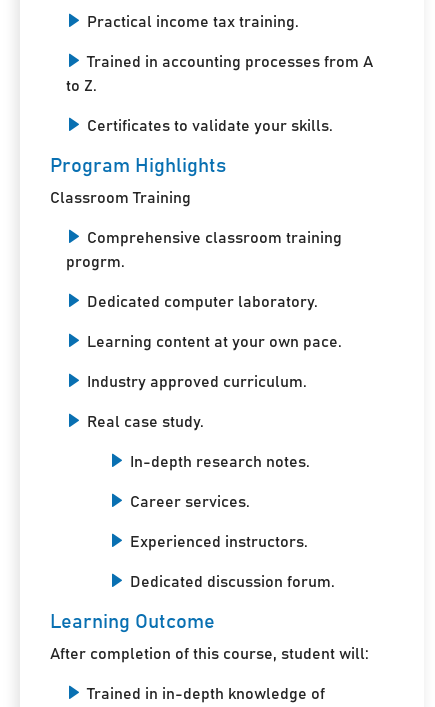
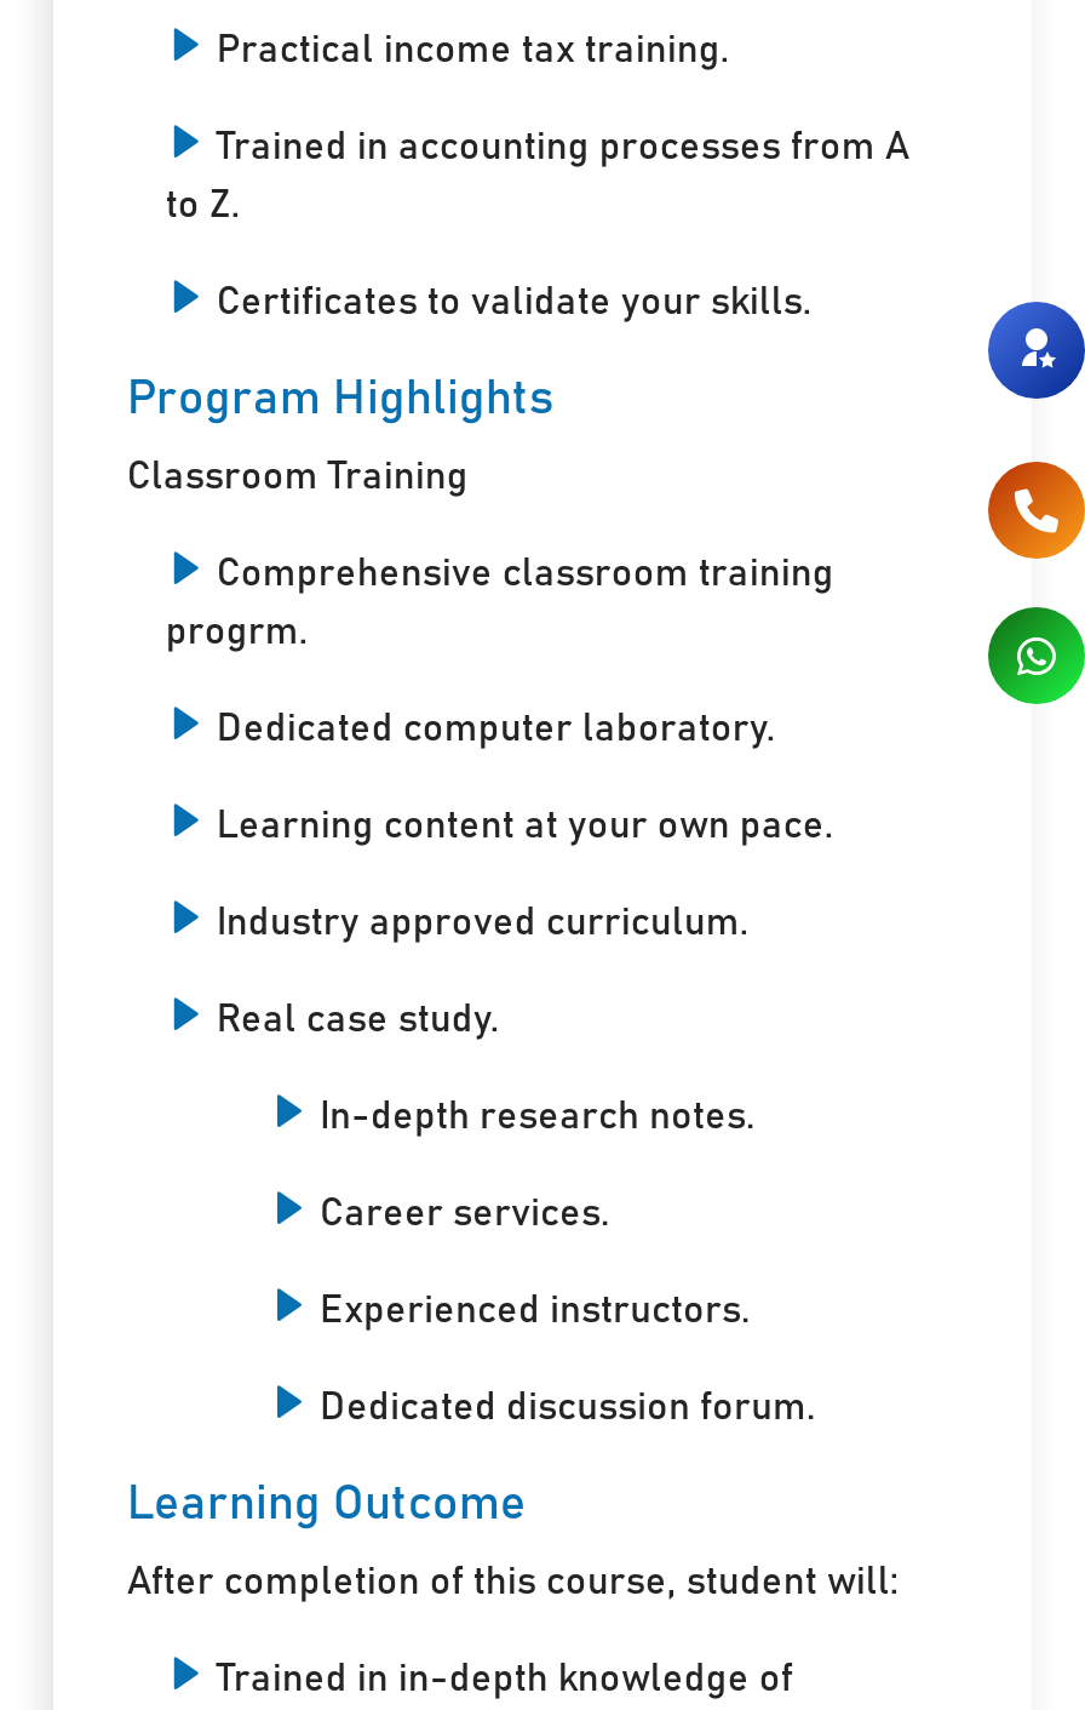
none -> [986,299,1078,401] [image]
none -> [986,459,1078,561] [image]
none -> [986,605,1078,707] [image]

